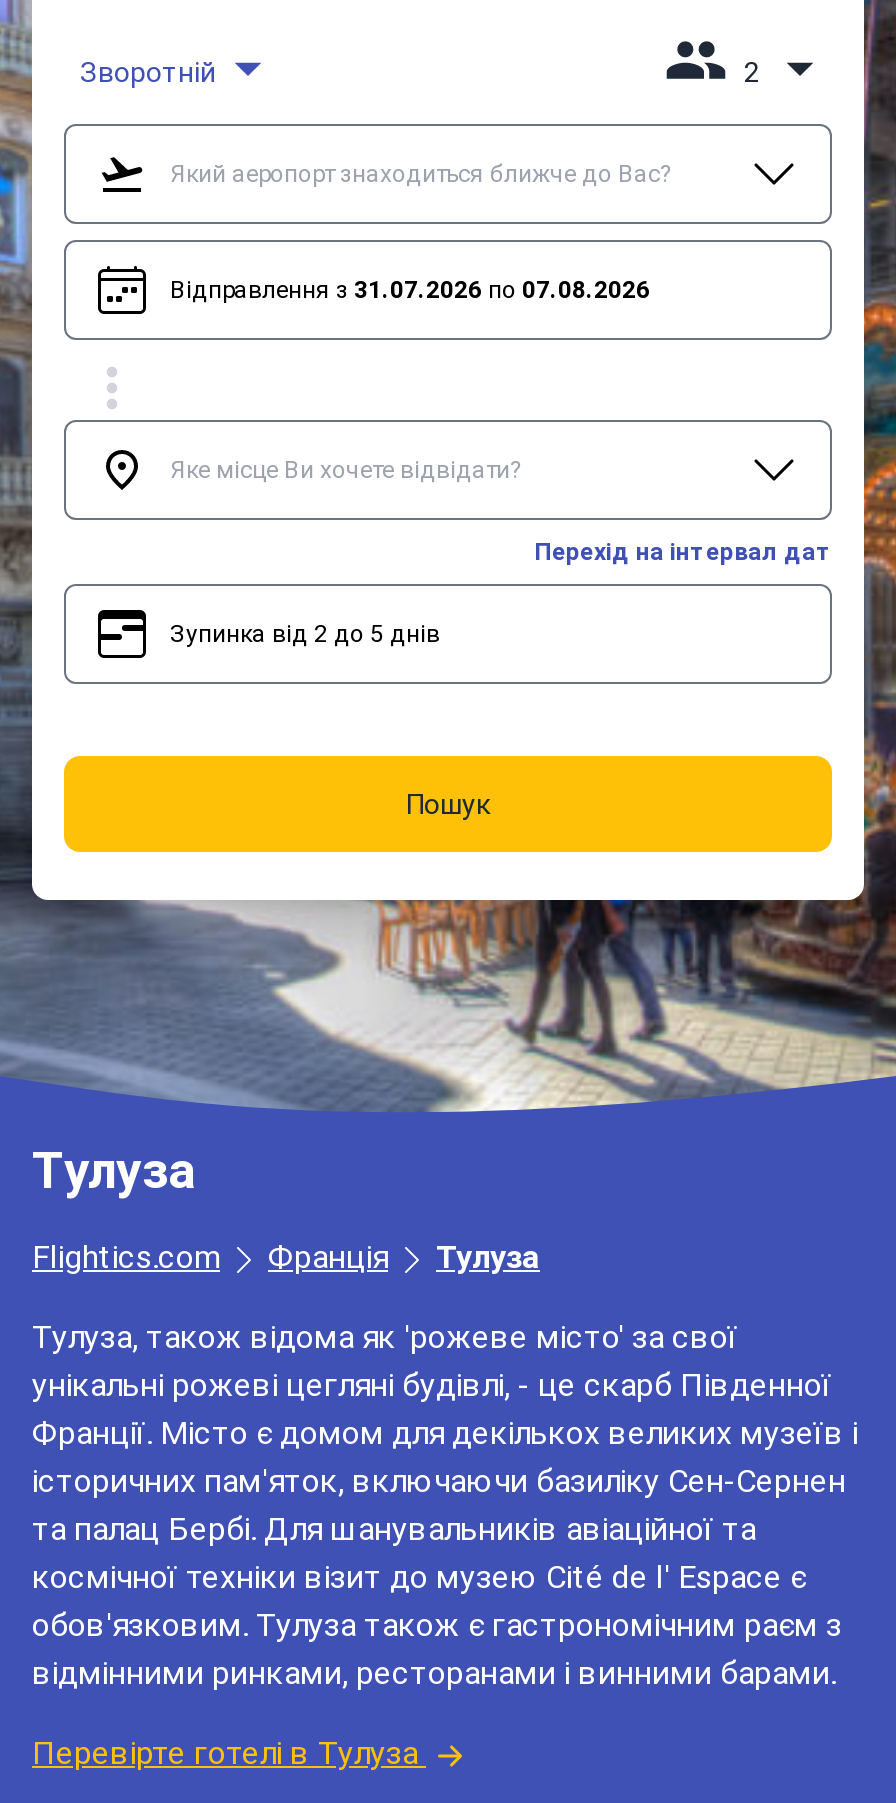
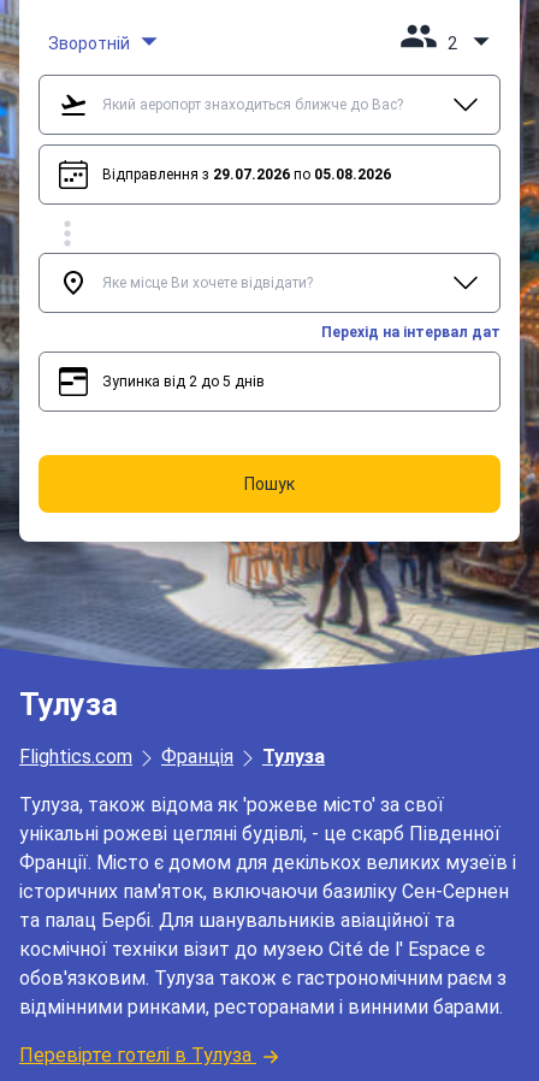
[170,276,650,304] Відправлення з 31.07.2026 по 07.08.2026 -> [102,166,391,183] Відправлення з 29.07.2026 по 05.08.2026

